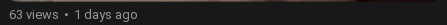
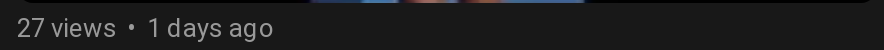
[9,7,138,22] 63 views 1 days ago -> [17,14,275,44] 27 views 1 days ago

